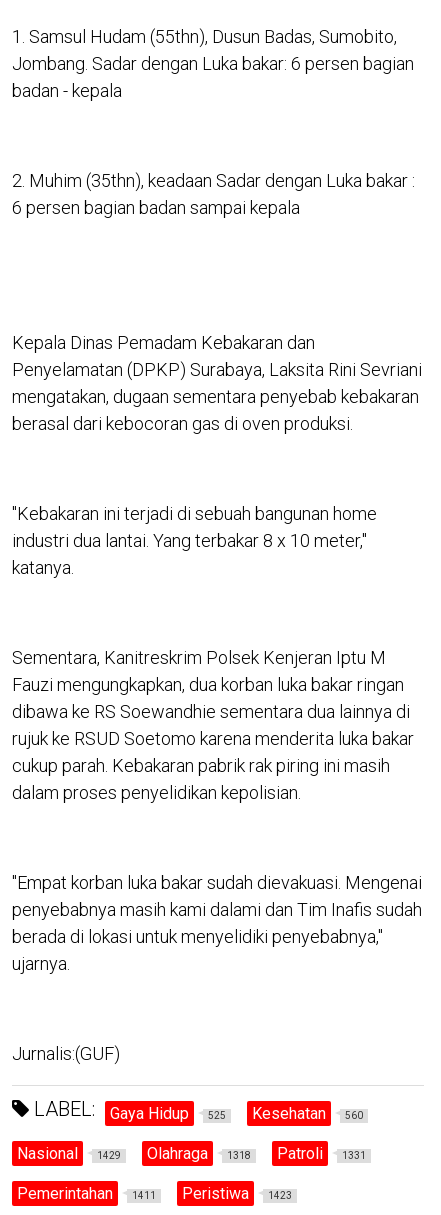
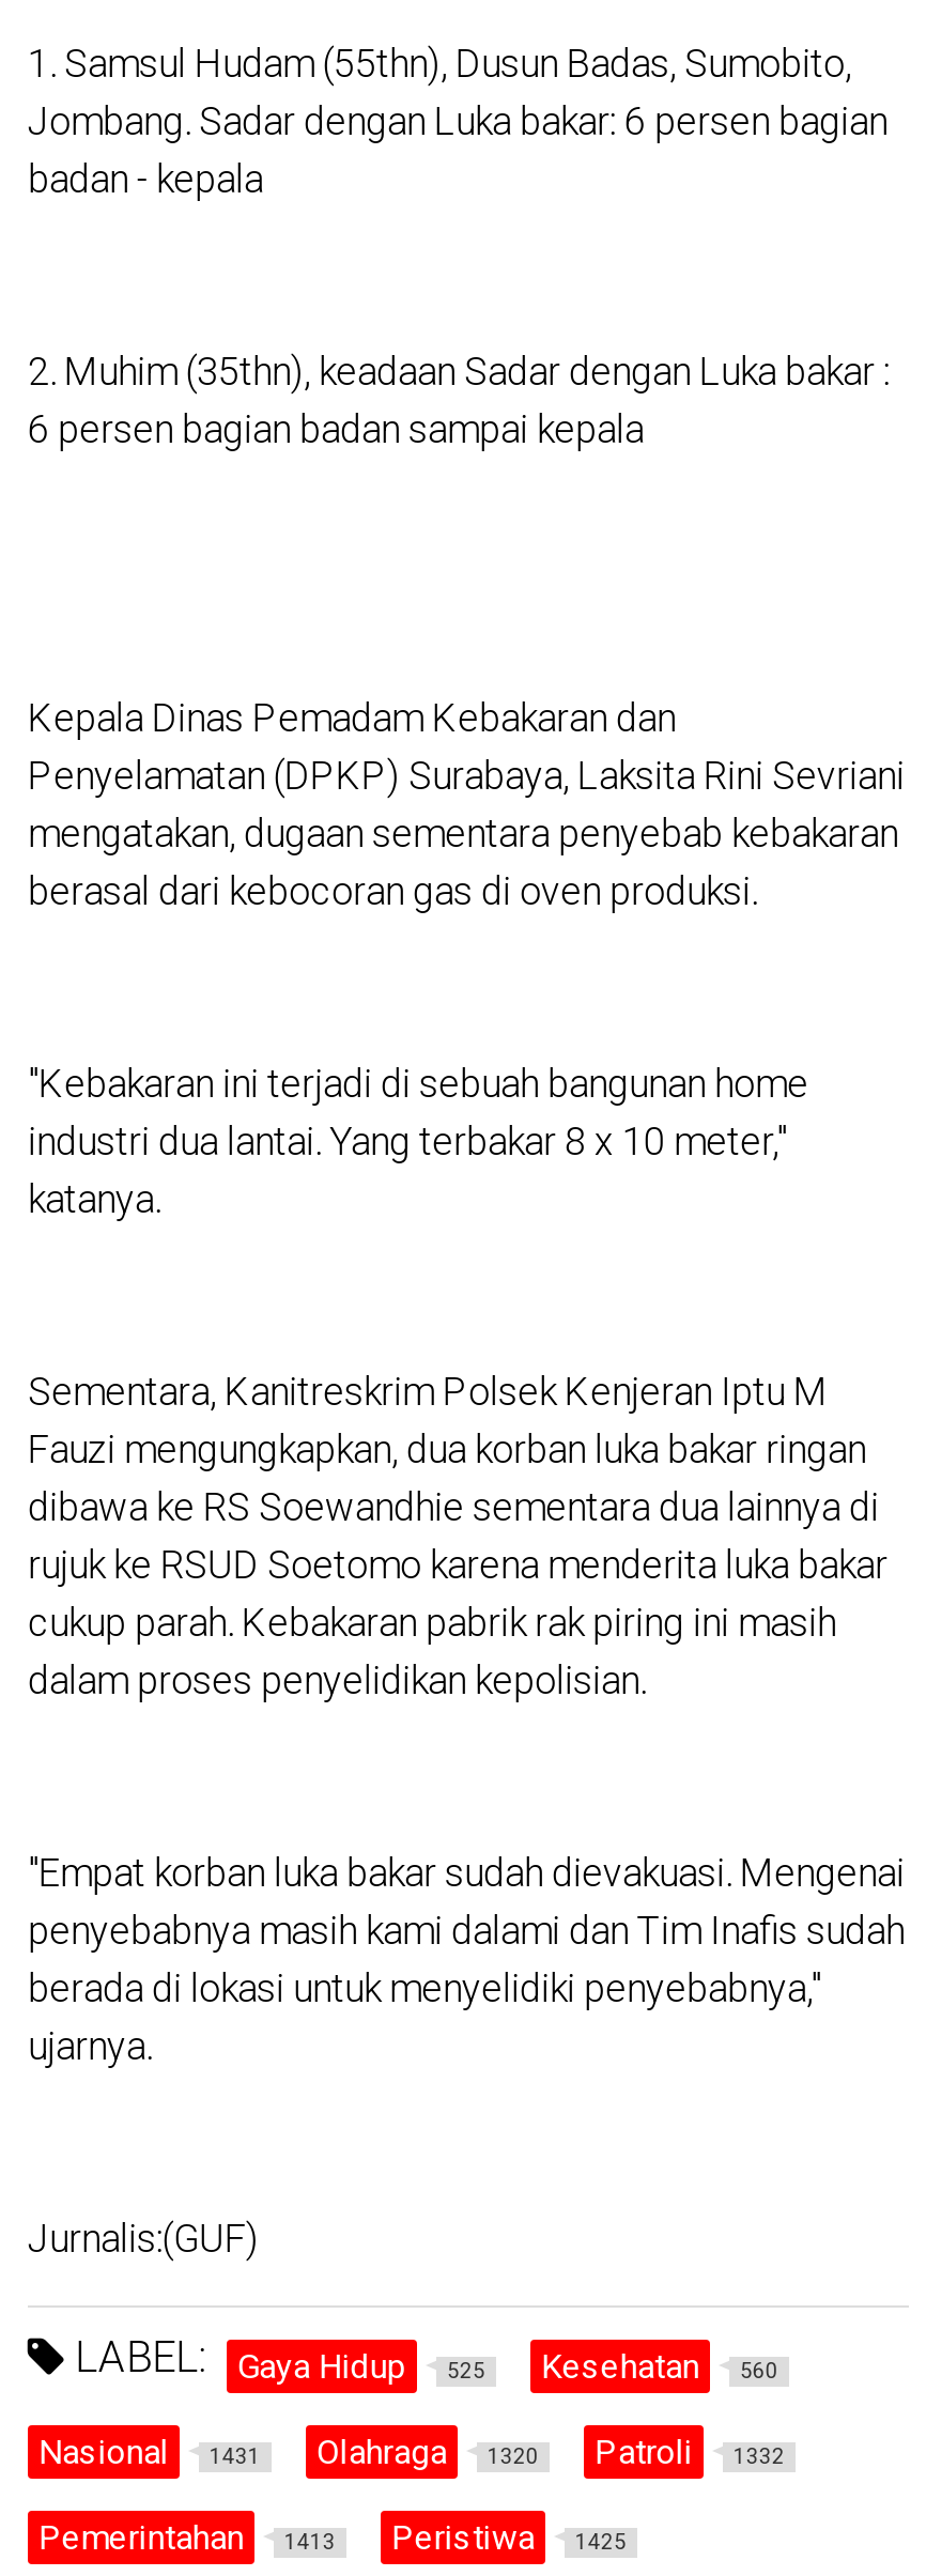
[17,1144,121,1163] Nasional 1429 -> [38,2431,261,2472] Nasional 1431
[147,1144,251,1163] Olahraga 1318 -> [316,2431,539,2472] Olahraga 1320
[277,1144,366,1163] Patroli 1331 -> [594,2431,785,2472] Patroli 1332
[17,1184,156,1203] Pemerintahan 1411 -> [38,2517,336,2557] Pemerintahan 1413
[182,1184,292,1203] Peristiwa 1423 -> [391,2517,626,2557] Peristiwa 1425

